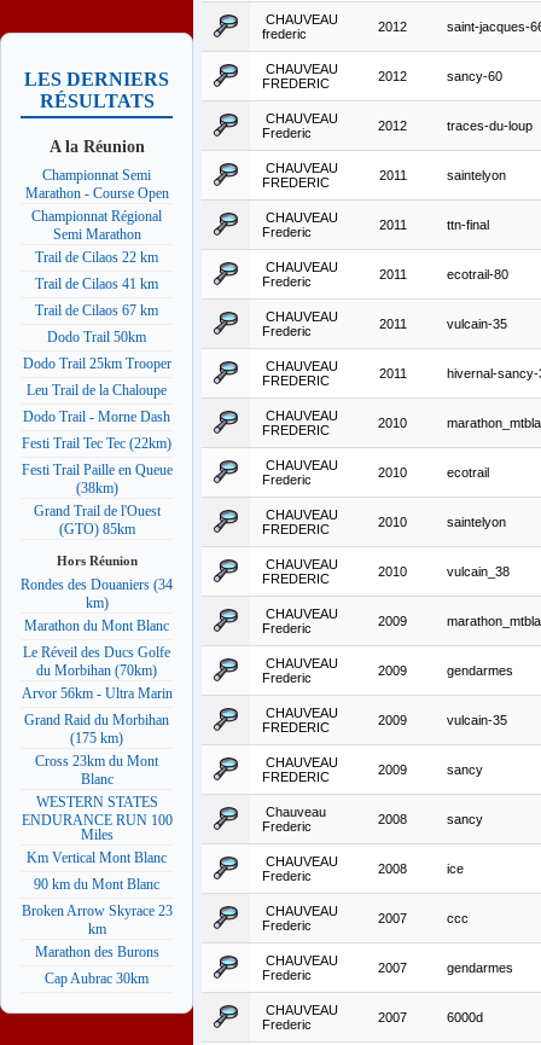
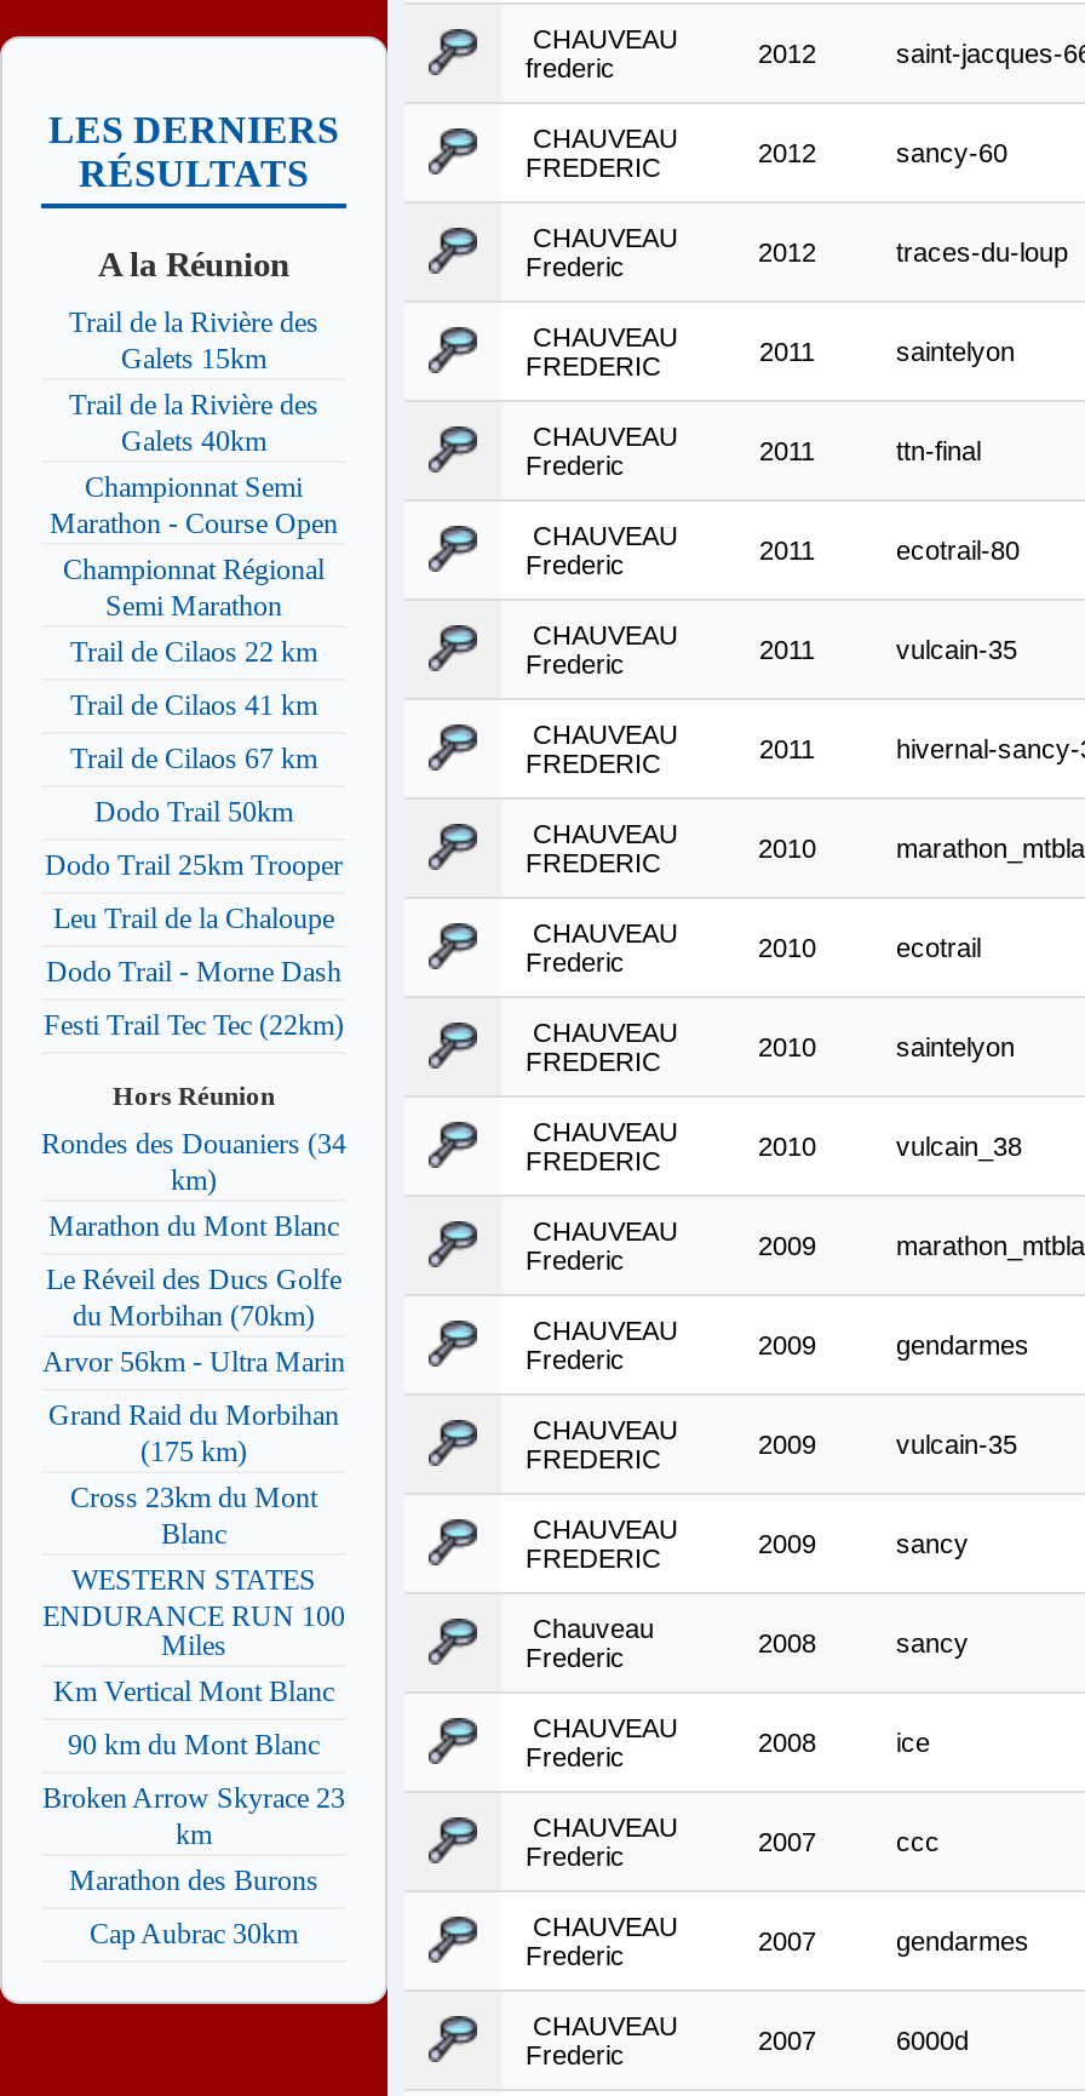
none -> [69,306,318,454] Trail de la Rivière des | Galets 15km | Trail de la Rivière des | Galets 40km
moved [22,167,171,452] -> [44,471,344,1043]: Championnat Semi | Marathon - Course Open | Championnat Régional | ... | Dodo Trail - Morne Dash | Festi Trail Tec Tec (22km)
[21,462,172,536] Festi Trail Paille en Queue | (38km) | Grand Trail de l'Ouest | (GTO) 85km -> none

